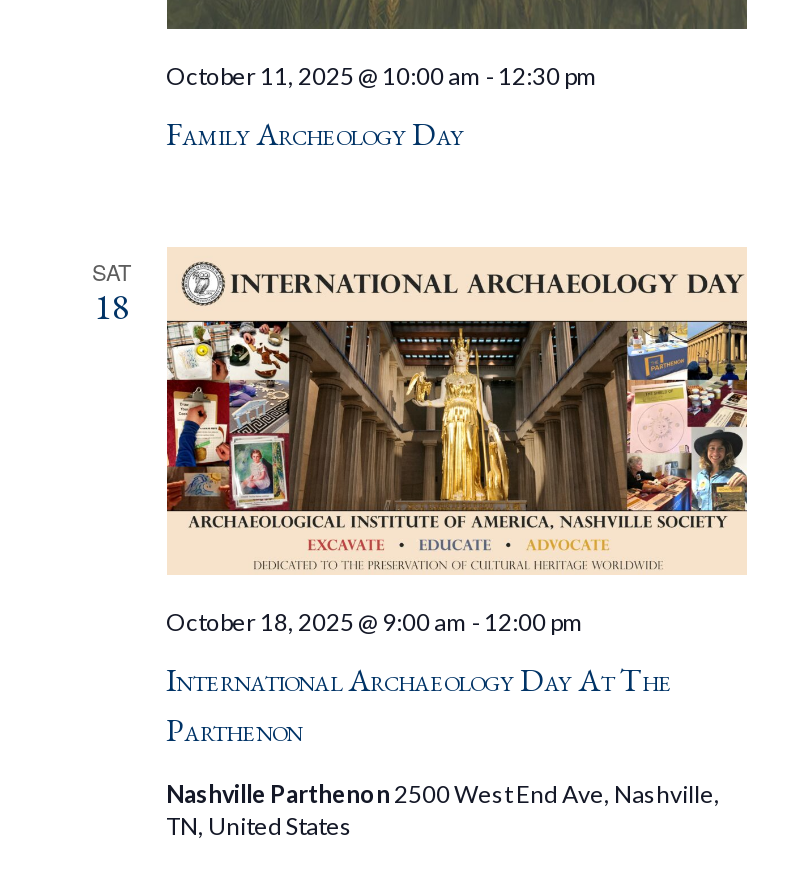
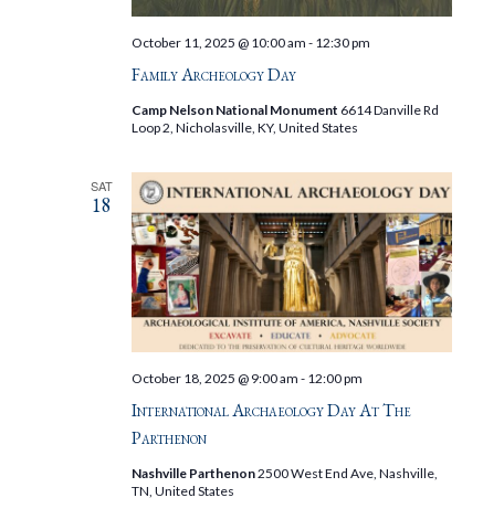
none -> [131,102,438,136] Camp Nelson National Monument 6614 Danville Rd | Loop 2, Nicholasville, KY, United States

